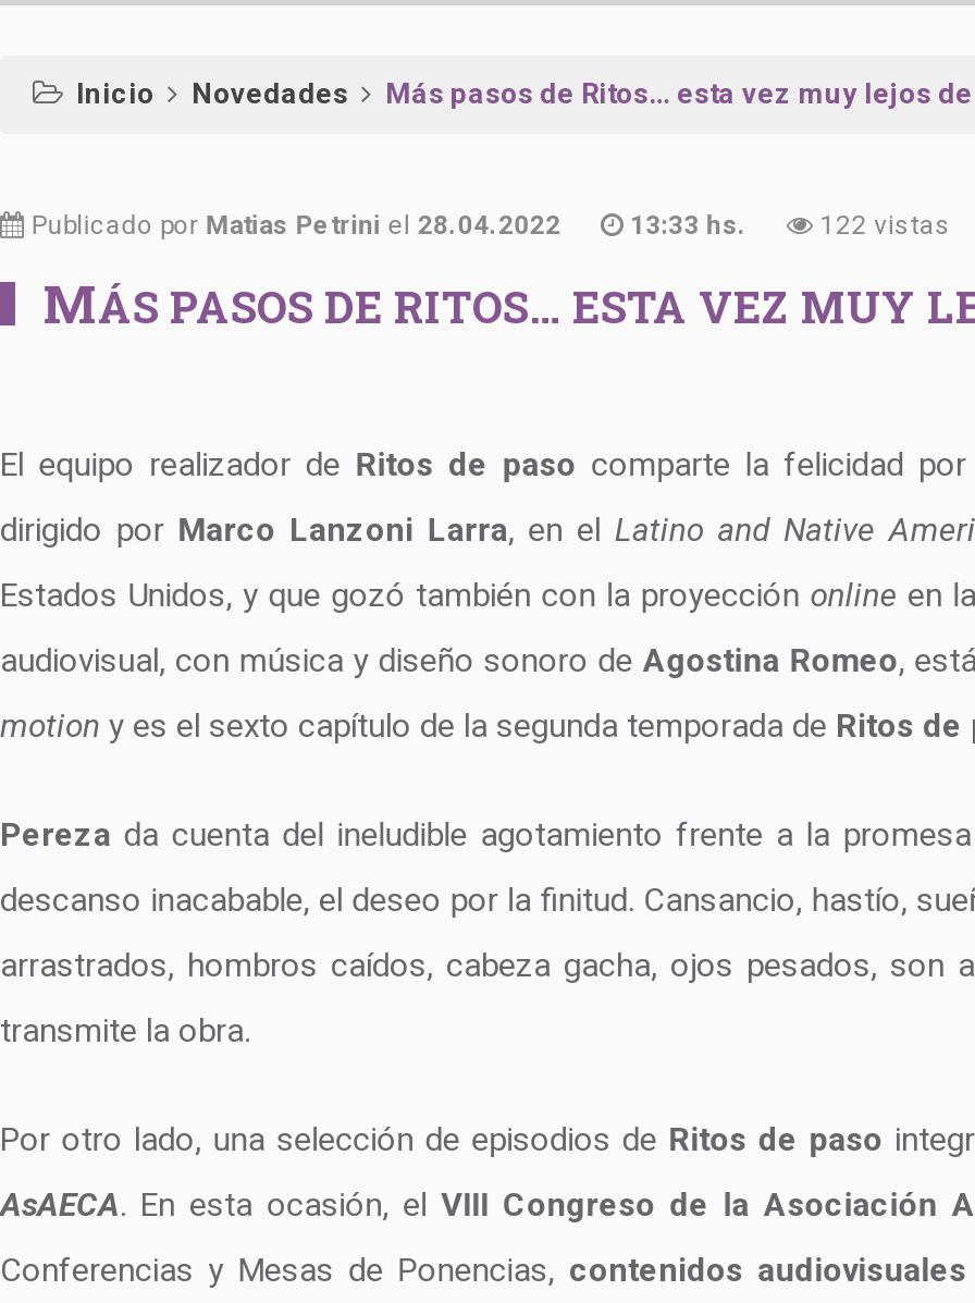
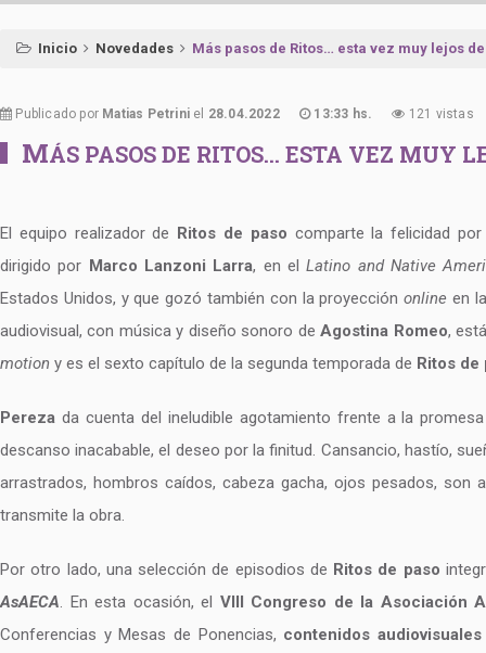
[813,210,951,241] 122 vistas -> [405,106,474,121] 121 vistas

